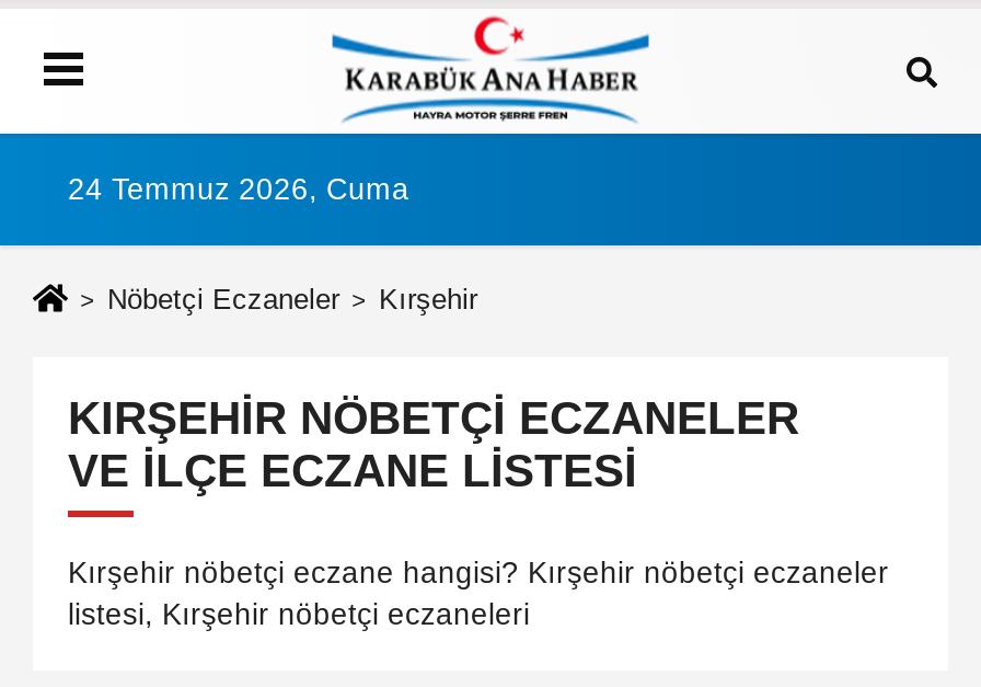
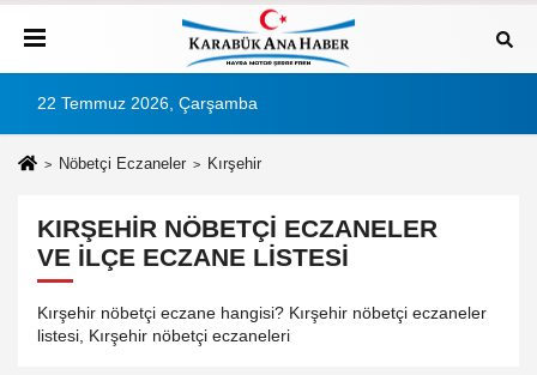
[68,173,409,206] 24 Temmuz 2026, Cuma -> [37,95,258,113] 22 Temmuz 2026, Çarşamba

